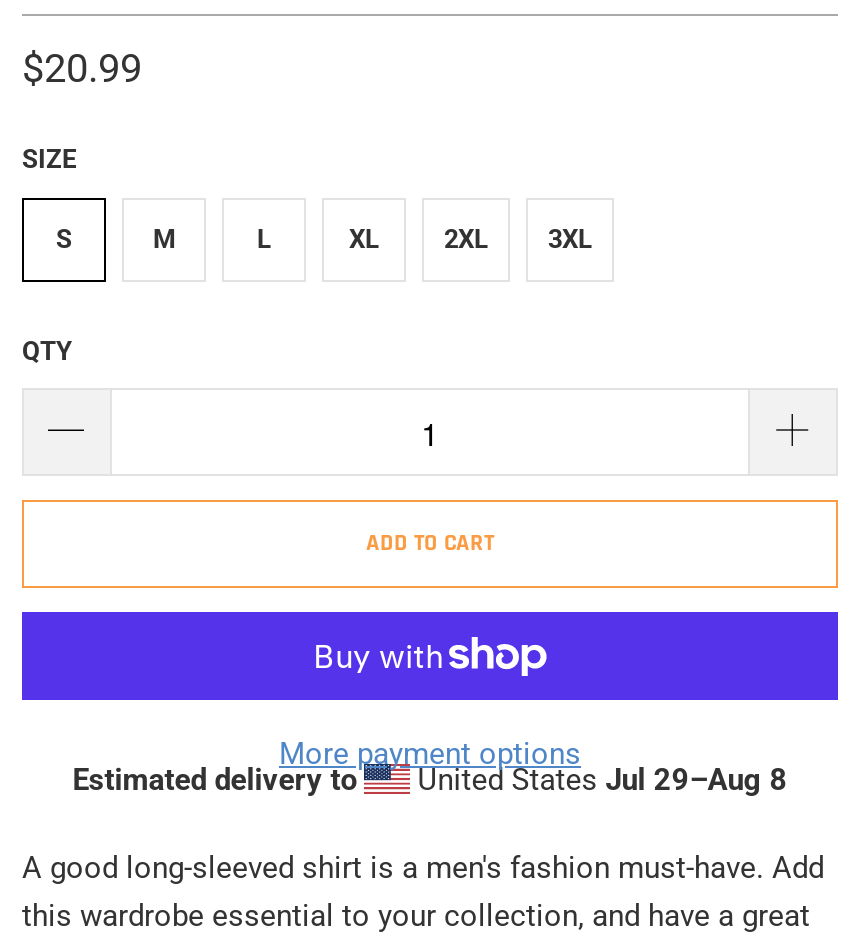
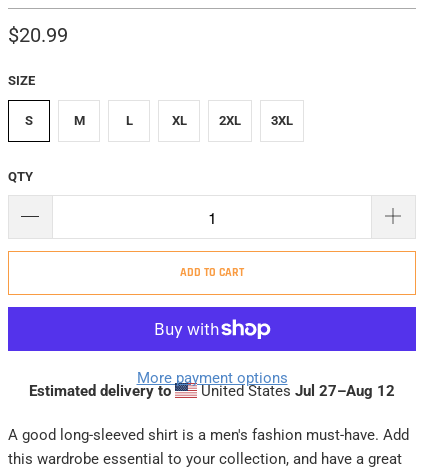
[410,762,788,798] United States Jul 29–Aug 8 -> [197,382,395,400] United States Jul 27–Aug 12

